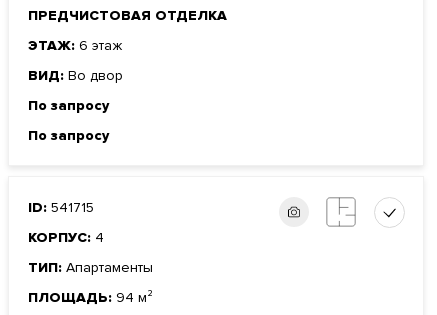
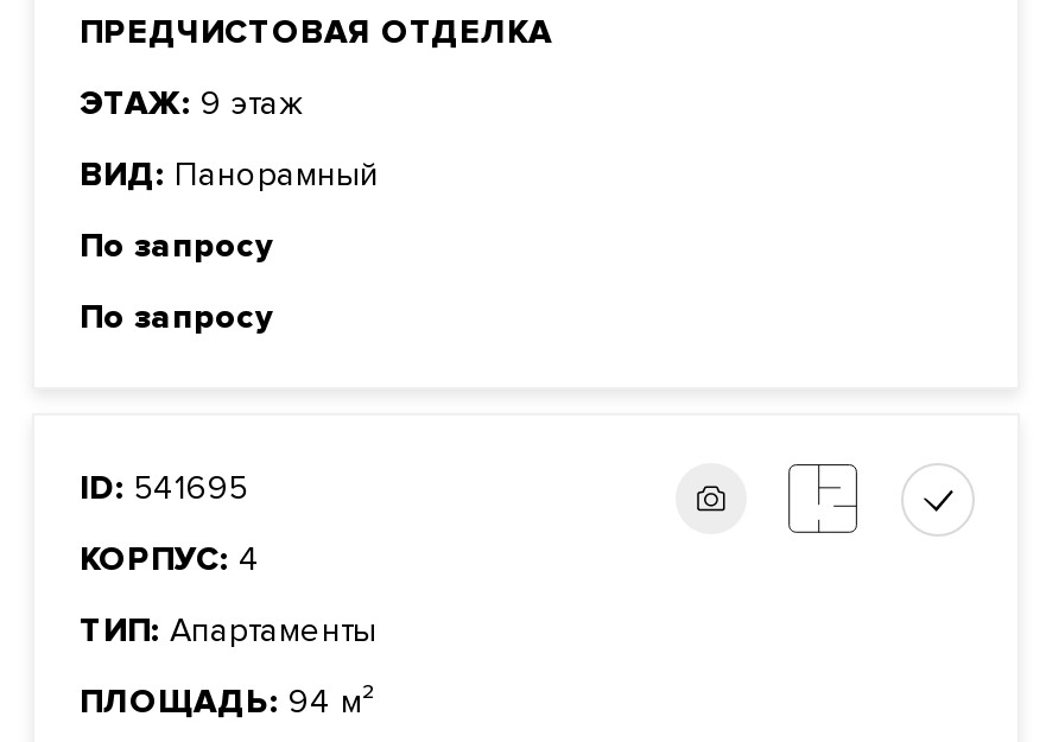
[28,37,122,54] ЭТАЖ: 6 этаж -> [80,83,303,124] ЭТАЖ: 9 этаж
[28,67,123,84] ВИД: Во двор -> [80,155,379,195] ВИД: Панорамный
[28,199,94,216] ID: 541715 -> [80,468,248,508] ID: 541695

